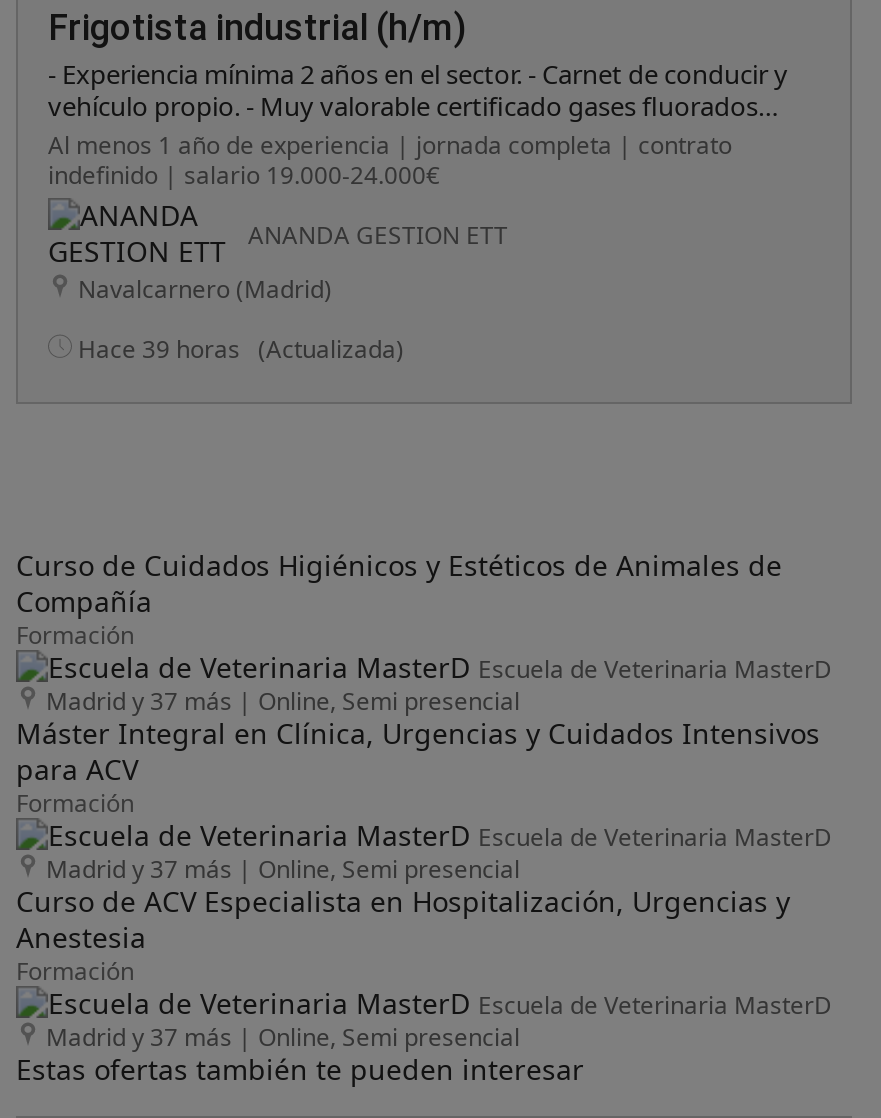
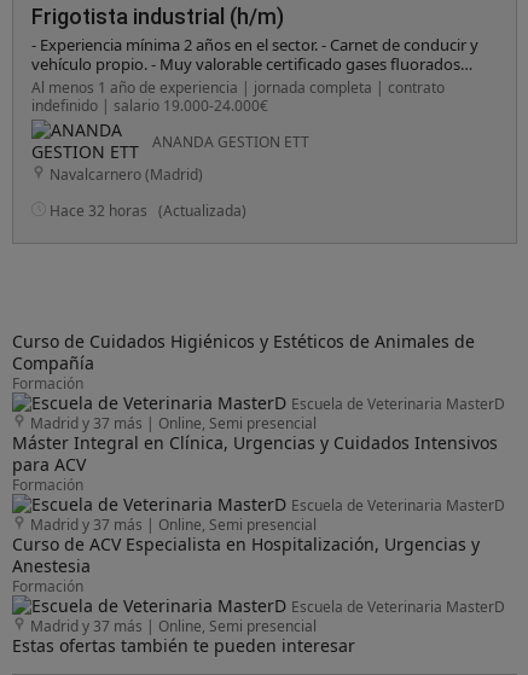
[78,332,404,366] Hace 39 horas (Actualizada) -> [50,200,246,221] Hace 32 horas (Actualizada)

